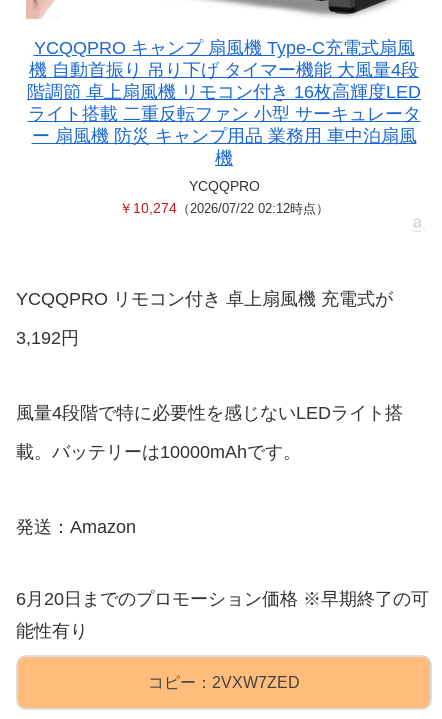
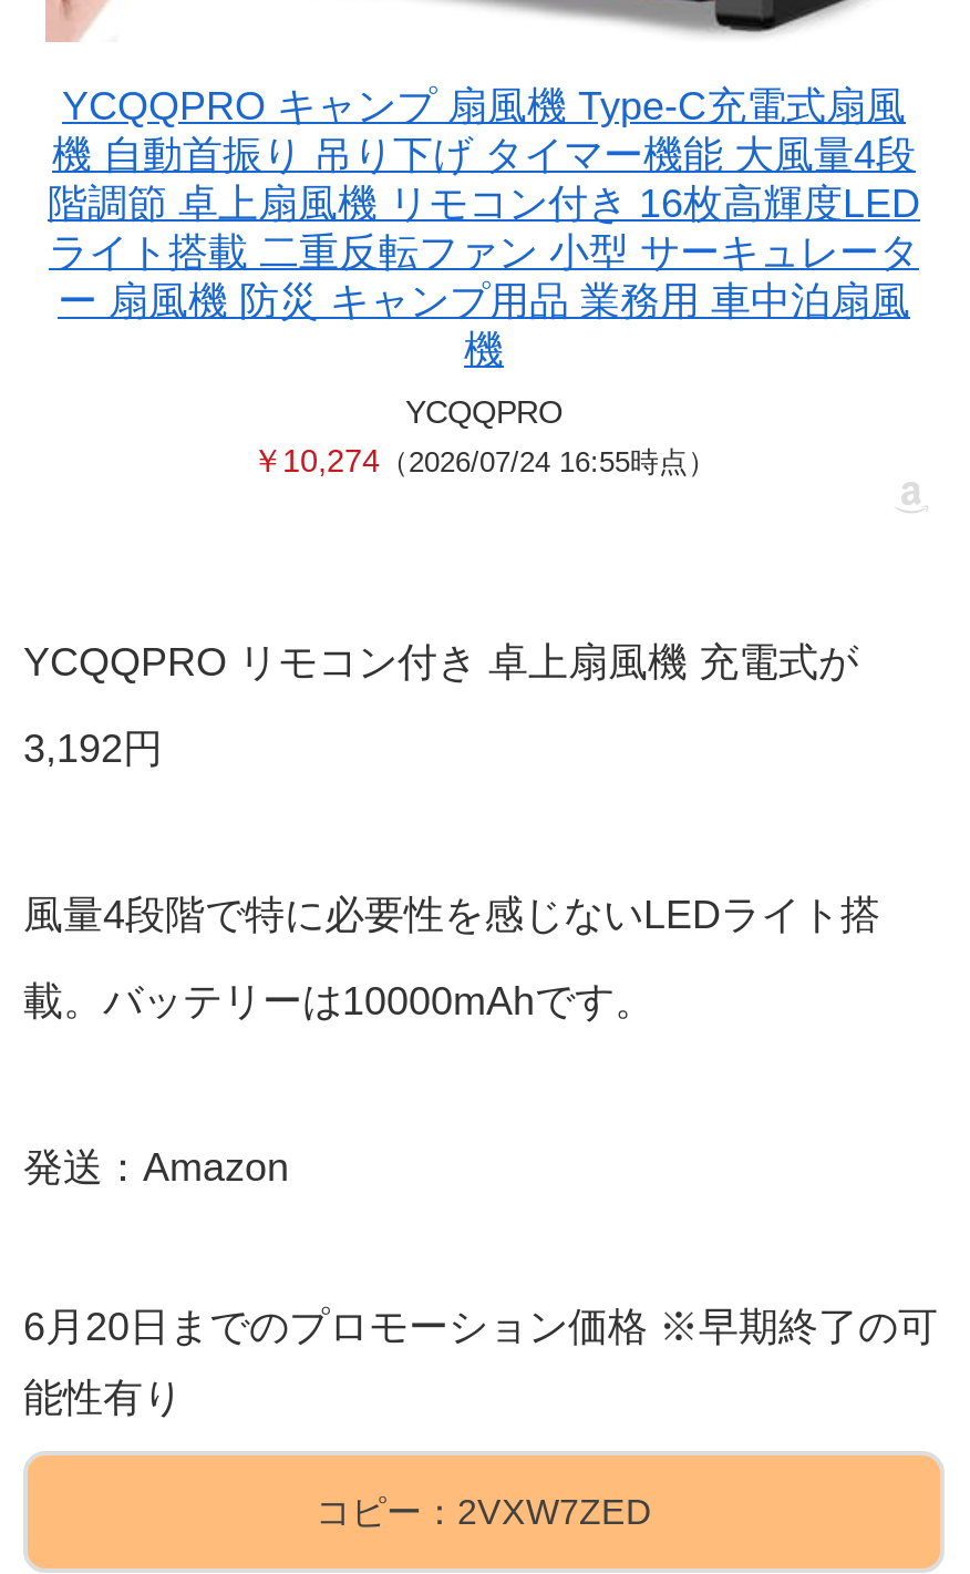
[119,200,329,216] ￥10,274（2026/07/22 02:12時点） -> [251,442,716,478] ￥10,274（2026/07/24 16:55時点）

